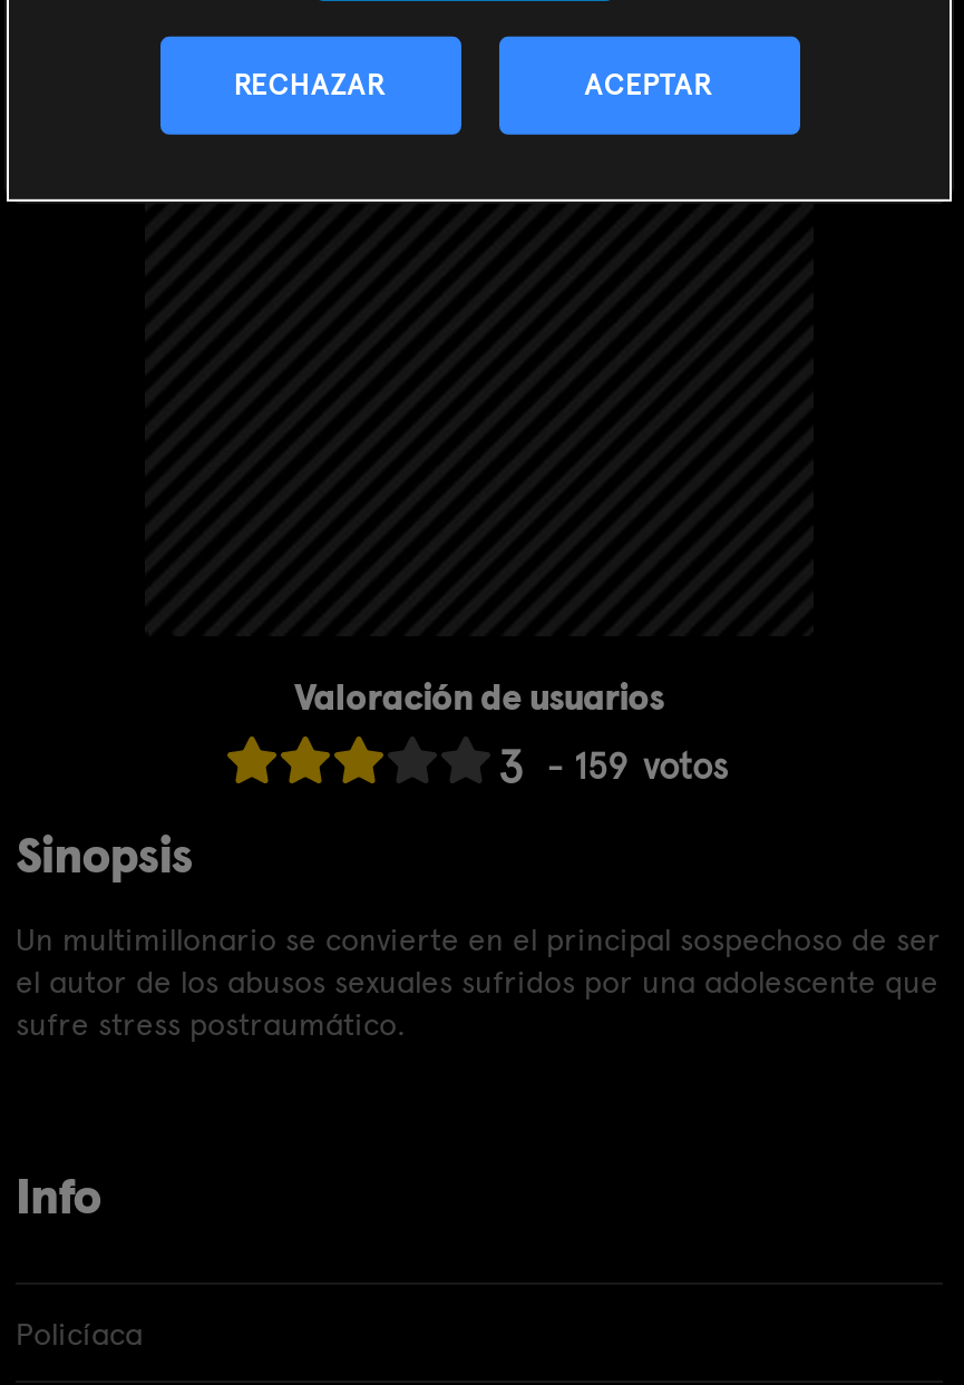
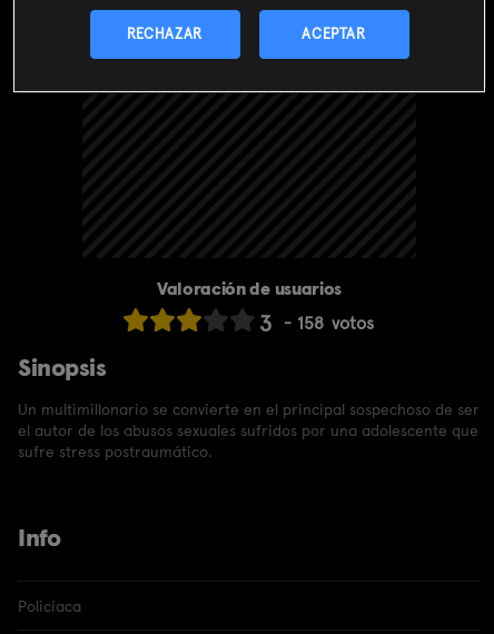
[498,740,728,794] 3 159 votos -> [259,310,373,337] 3 158 votos

